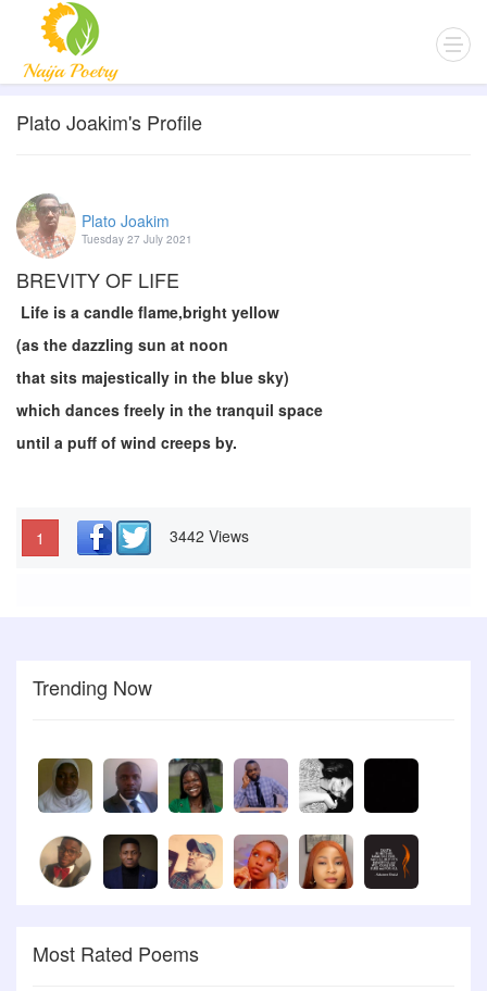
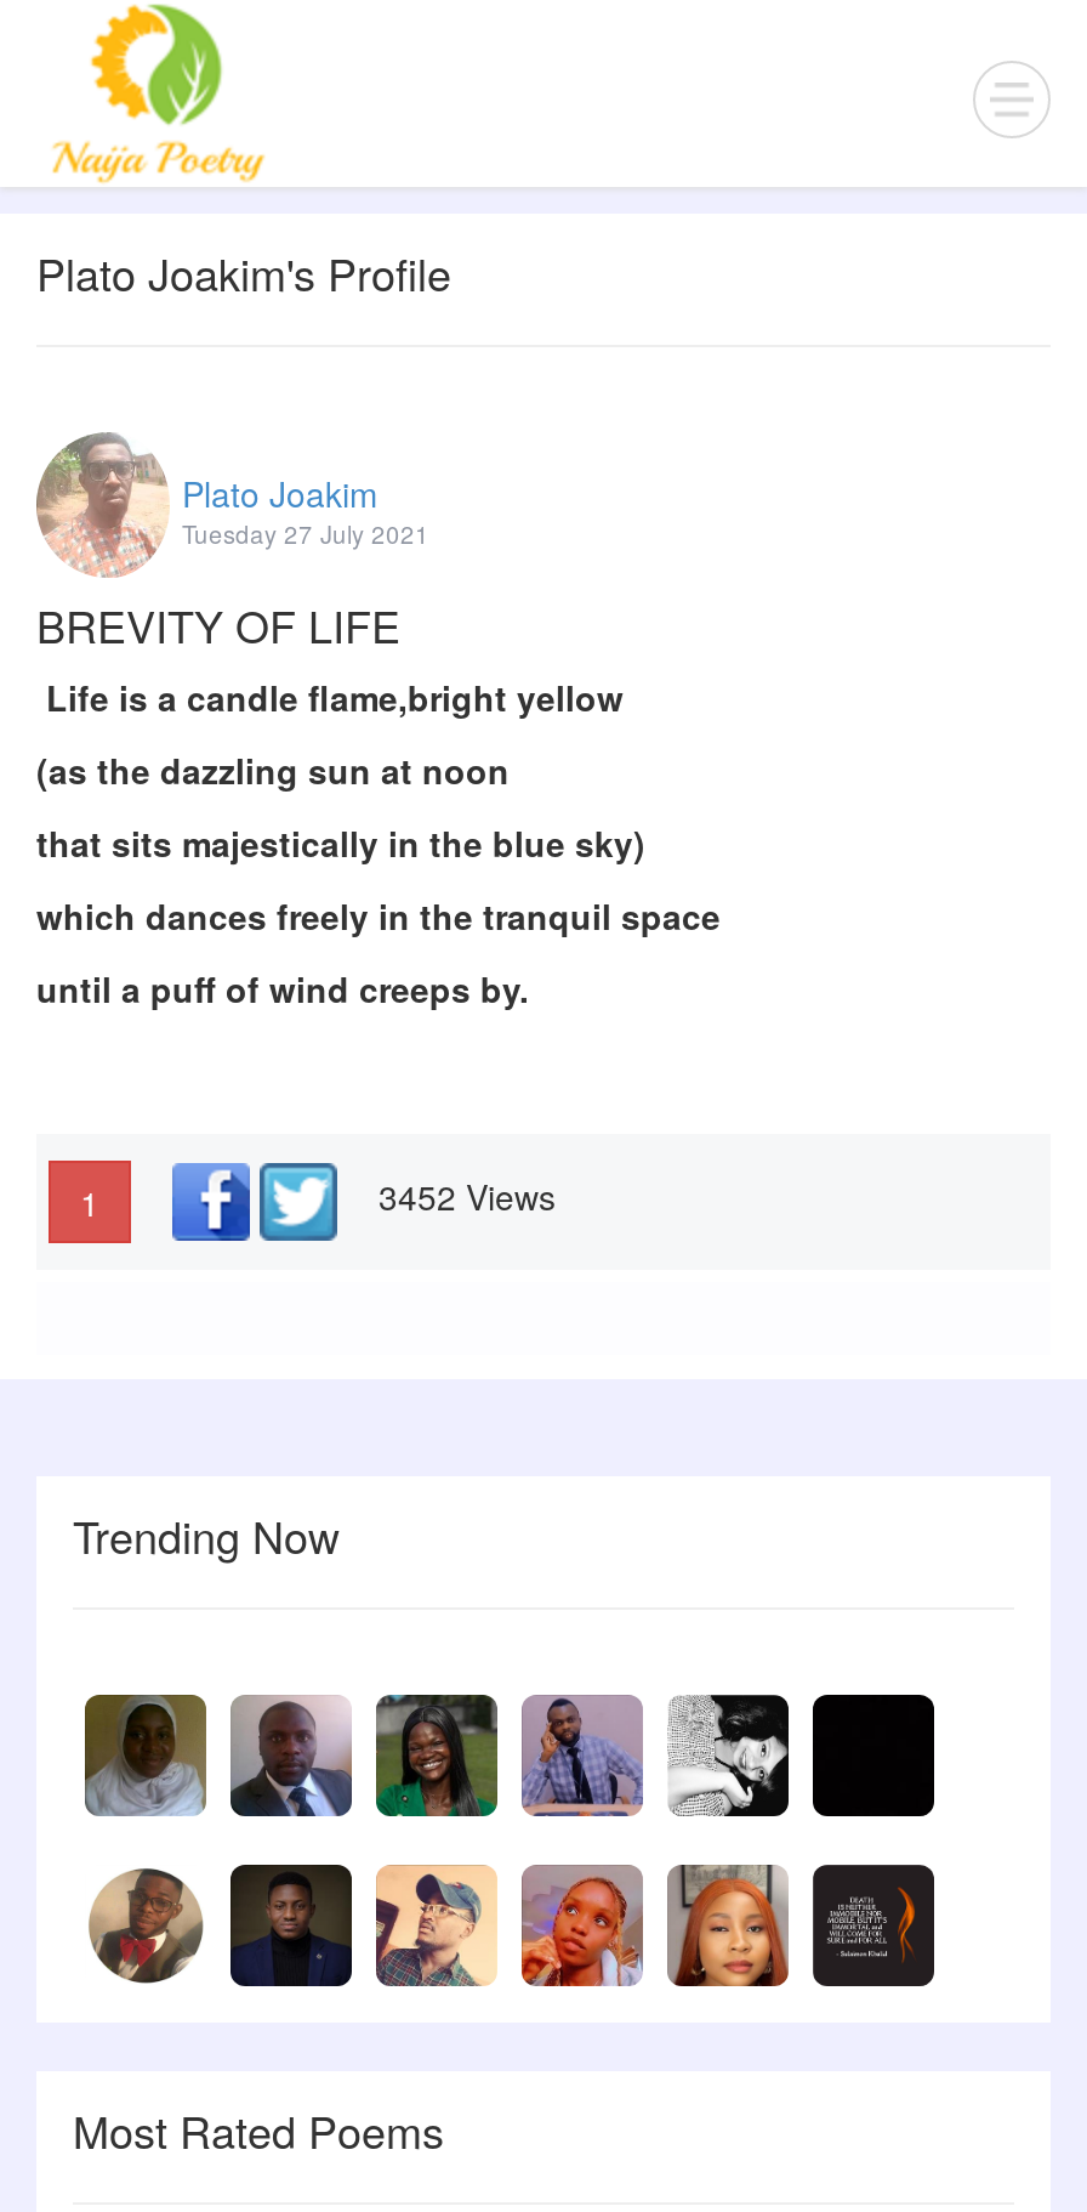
[170,525,249,546] 3442 Views -> [379,1172,556,1221] 3452 Views

